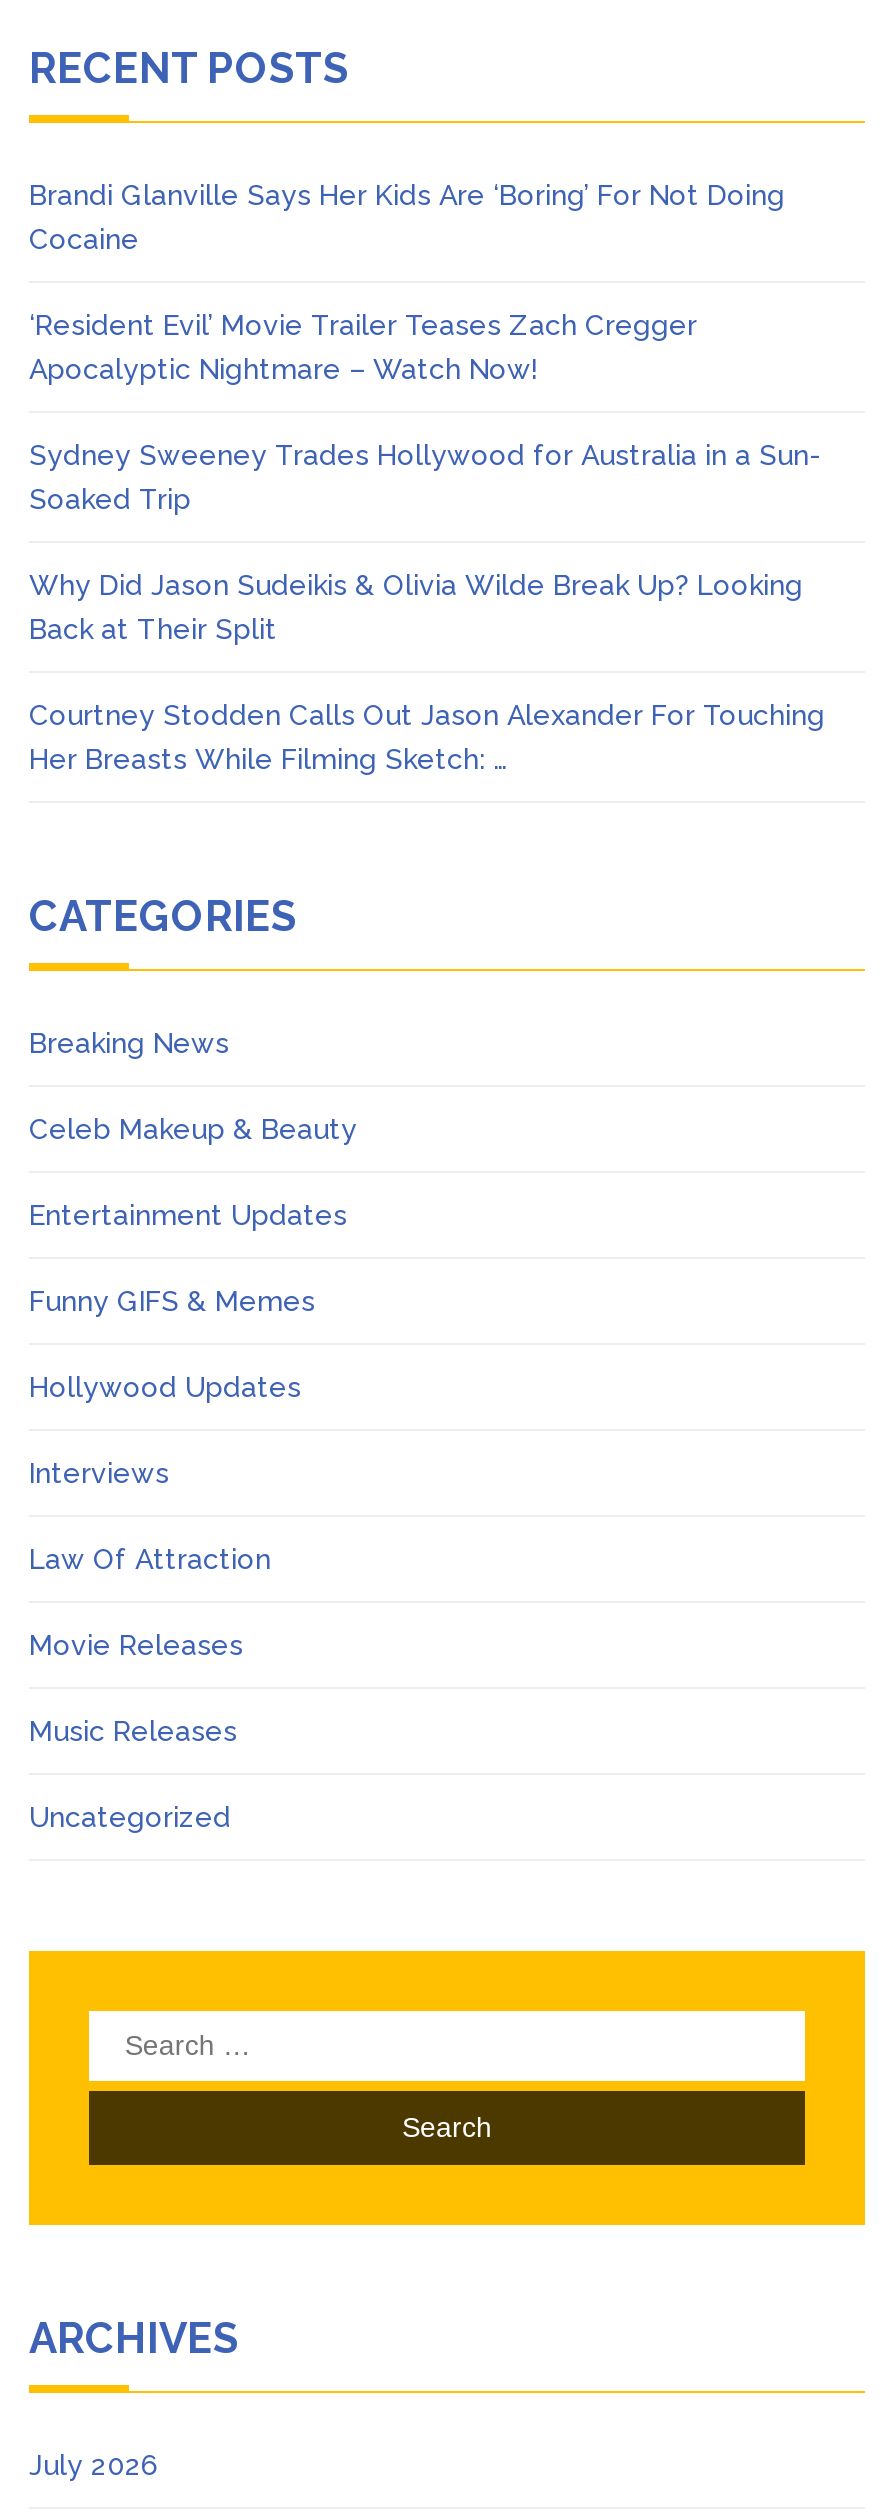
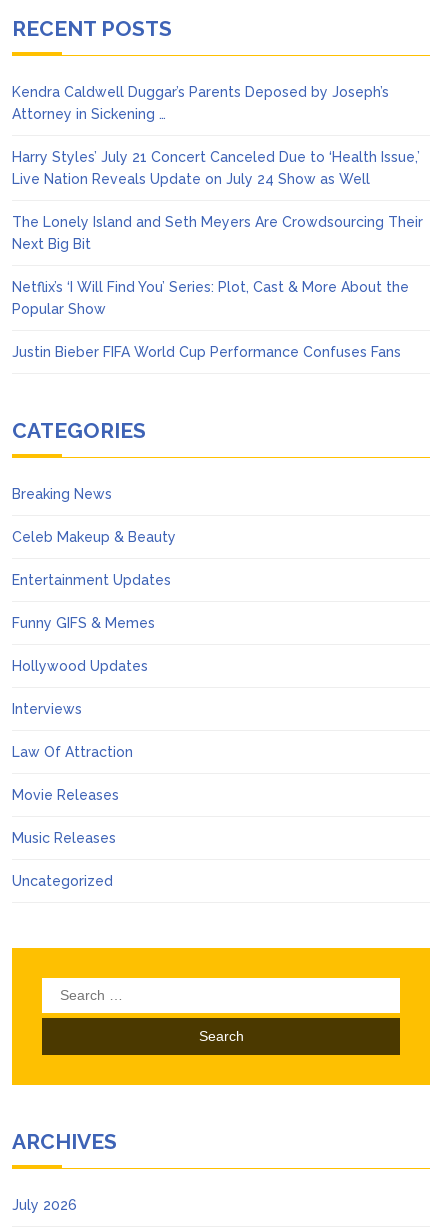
[29,179,785,255] Brandi Glanville Says Her Kids Are ‘Boring’ For Not Doing | Cocaine -> [12,84,389,122] Kendra Caldwell Duggar’s Parents Deposed by Joseph’s | Attorney in Sickening …
[29,309,697,385] ‘Resident Evil’ Movie Trailer Teases Zach Cregger | Apocalyptic Nightmare – Watch Now! -> [12,149,420,187] Harry Styles’ July 21 Concert Canceled Due to ‘Health Issue,’ | Live Nation Reveals Update on July 24 Show as Well
[29,439,821,515] Sydney Sweeney Trades Hollywood for Australia in a Sun- | Soaked Trip -> [12,214,423,252] The Lonely Island and Seth Meyers Are Crowdsourcing Their | Next Big Bit
[29,569,803,645] Why Did Jason Sudeikis & Olivia Wilde Break Up? Looking | Back at Their Split -> [12,279,409,317] Netflix’s ‘I Will Find You’ Series: Plot, Cast & More About the | Popular Show
[29,699,825,775] Courtney Stodden Calls Out Jason Alexander For Touching | Her Breasts While Filming Sketch: … -> [12,344,401,360] Justin Bieber FIFA World Cup Performance Confuses Fans

